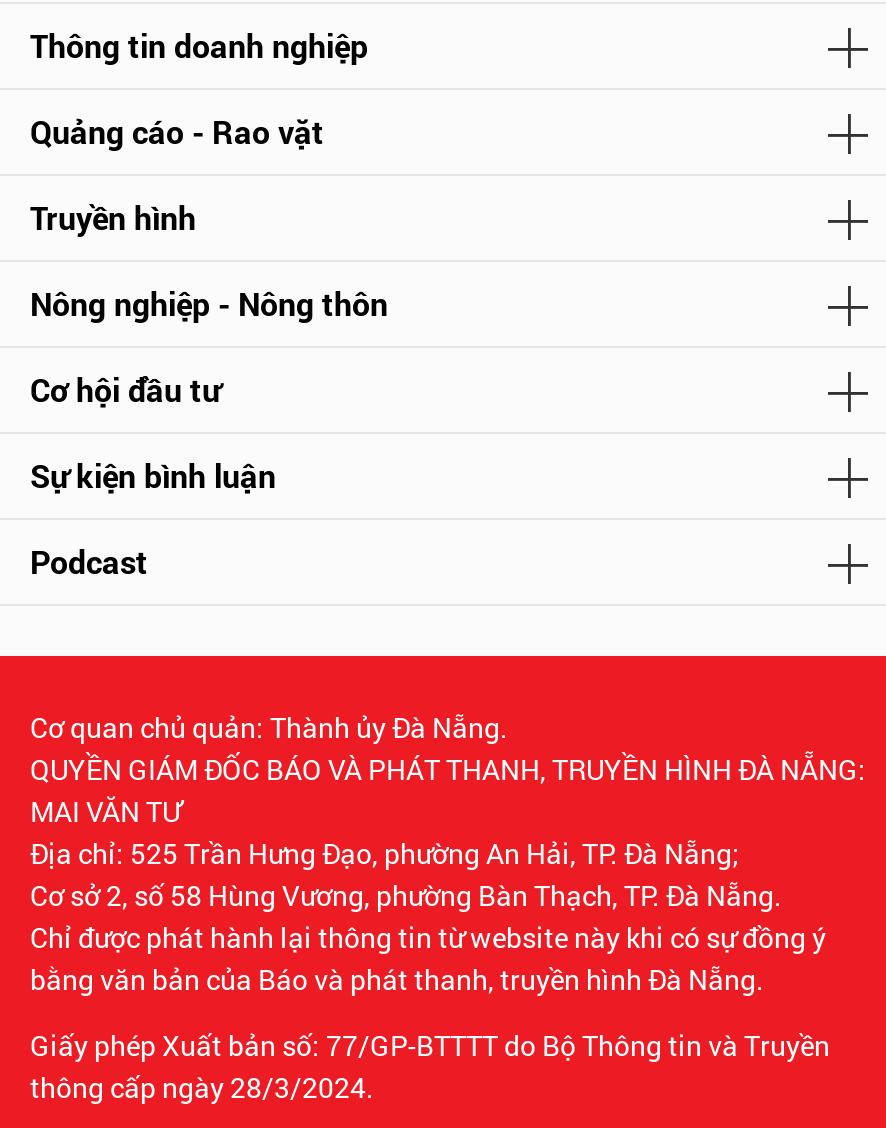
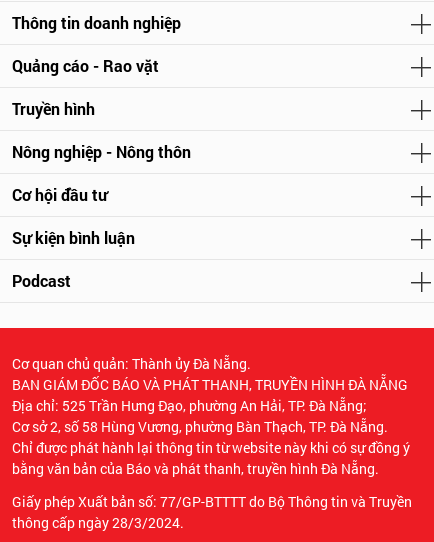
[30,750,866,830] QUYỀN GIÁM ĐỐC BÁO VÀ PHÁT THANH, TRUYỀN HÌNH ĐÀ NẴNG: | MAI VĂN TƯ -> [12,375,408,394] BAN GIÁM ĐỐC BÁO VÀ PHÁT THANH, TRUYỀN HÌNH ĐÀ NẴNG

